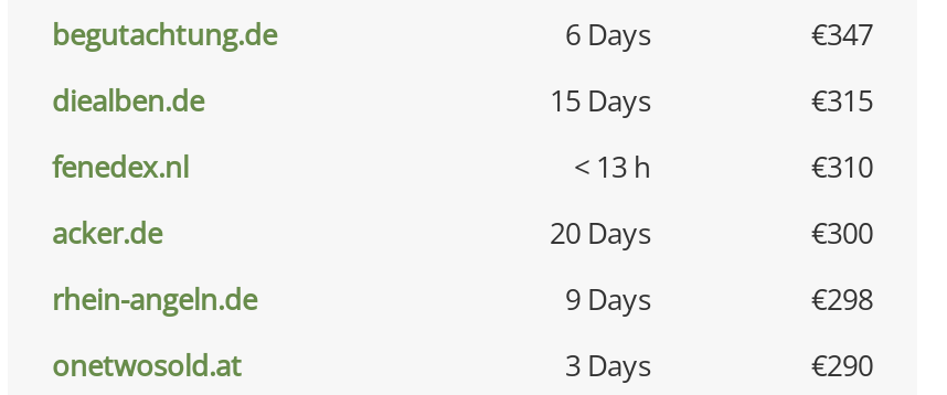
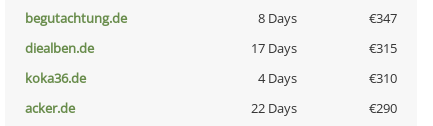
[565,14,651,54] 6 Days -> [257,9,296,27] 8 Days
[550,81,651,120] 15 Days -> [250,39,296,57] 17 Days
[52,147,651,186] fenedex.nl | < 13 h -> [25,69,296,87] koka36.de | 4 Days
[52,213,873,385] 20 Days | €300 | rhein-angeln.de | 9 Days | €298 | onetwosold.at | 3 Days -> [250,99,296,117] 22 Days

